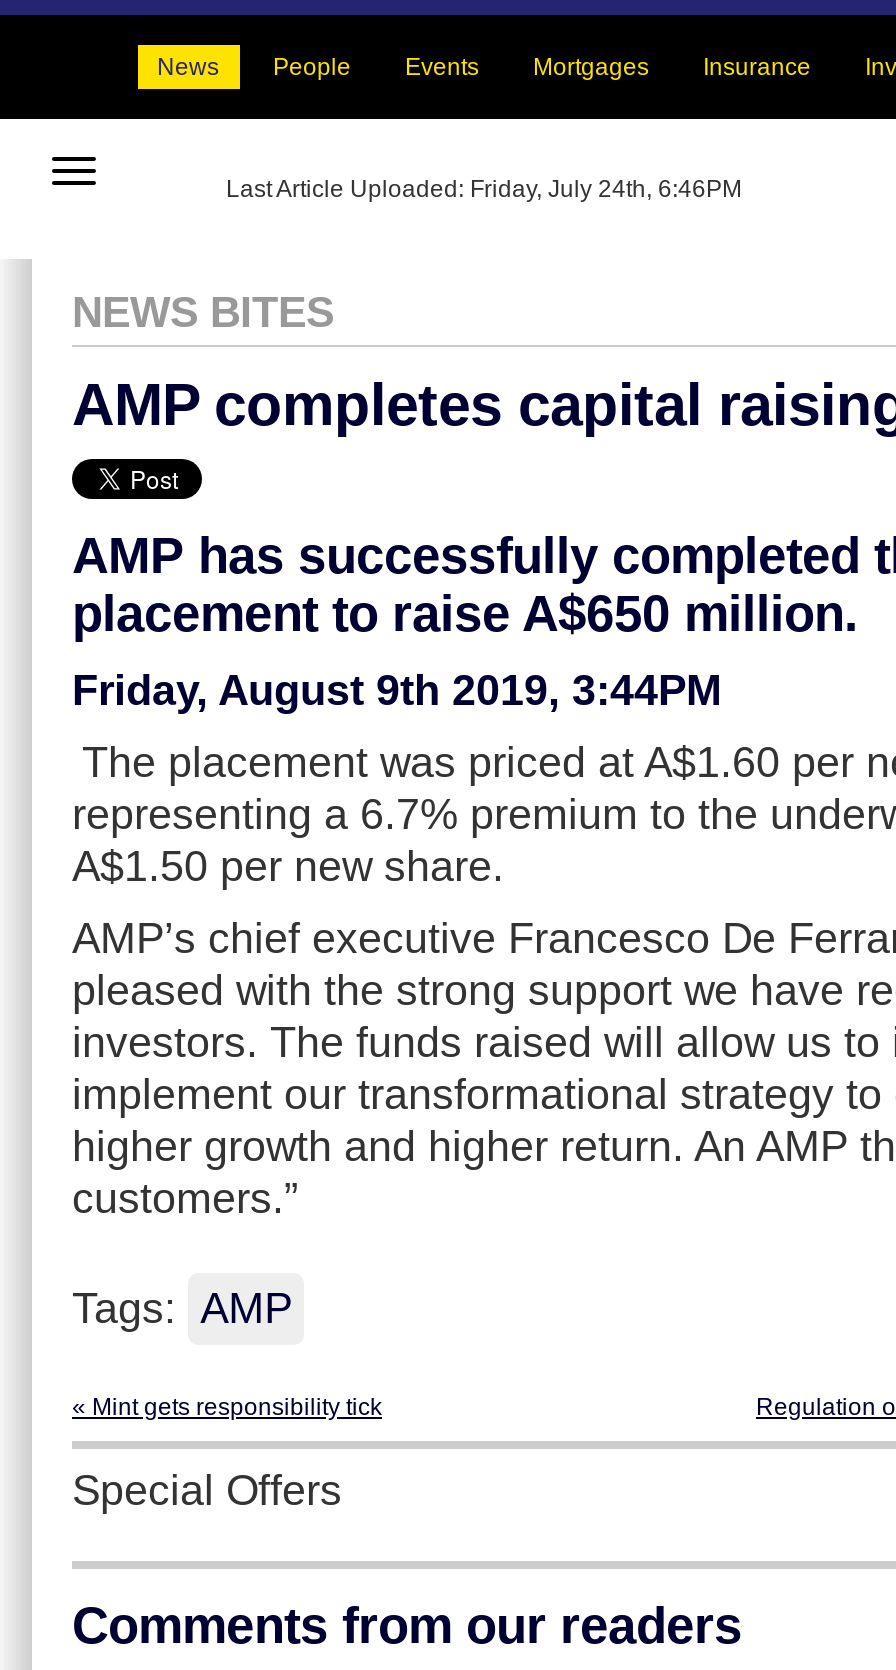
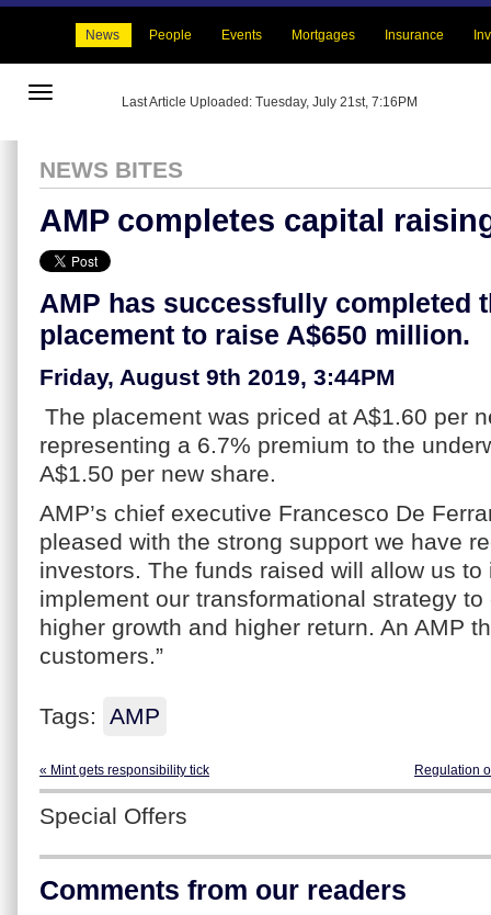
[226,175,742,203] Last Article Uploaded: Friday, July 24th, 6:46PM -> [122,94,418,110] Last Article Uploaded: Tuesday, July 21st, 7:16PM

